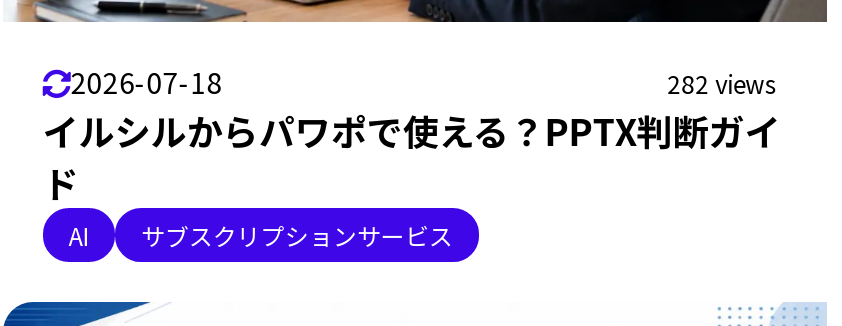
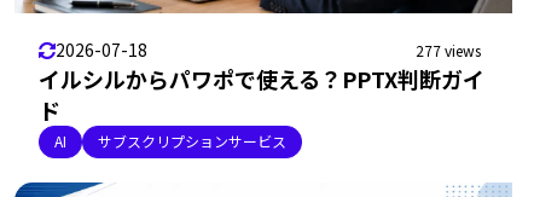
[667,66,775,100] 282 views -> [416,40,481,61] 277 views

